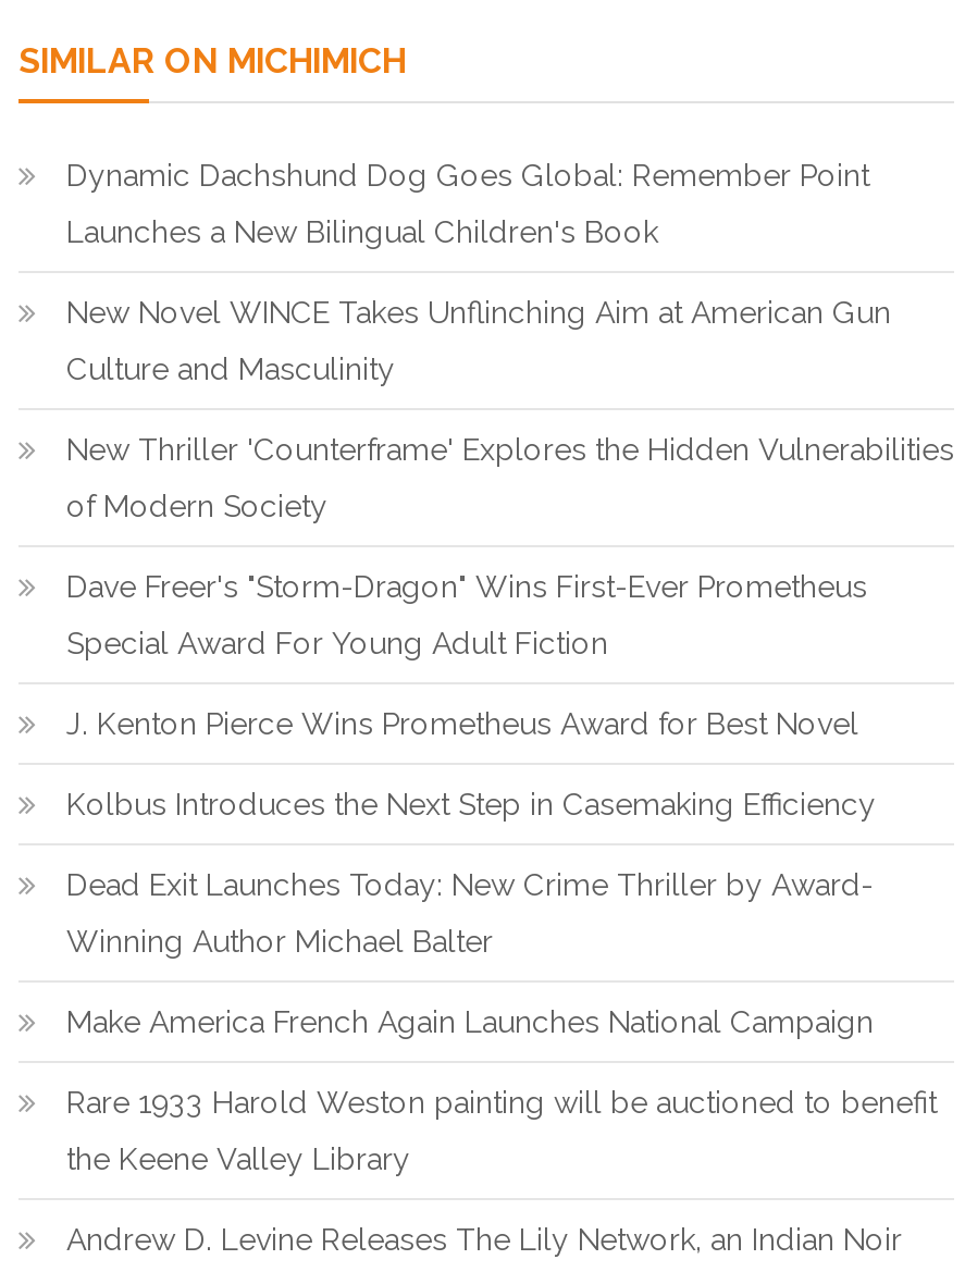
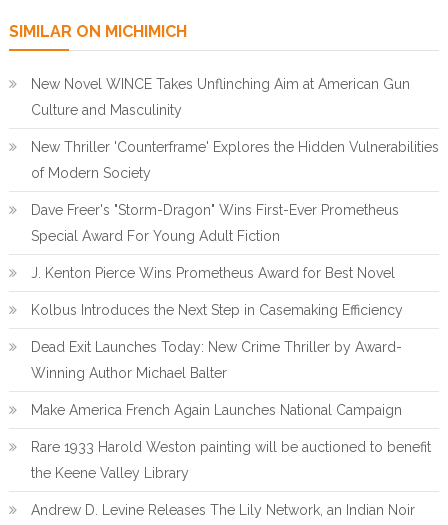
[66,158,869,249] Dynamic Dachshund Dog Goes Global: Remember Point | Launches a New Bilingual Children's Book -> none

